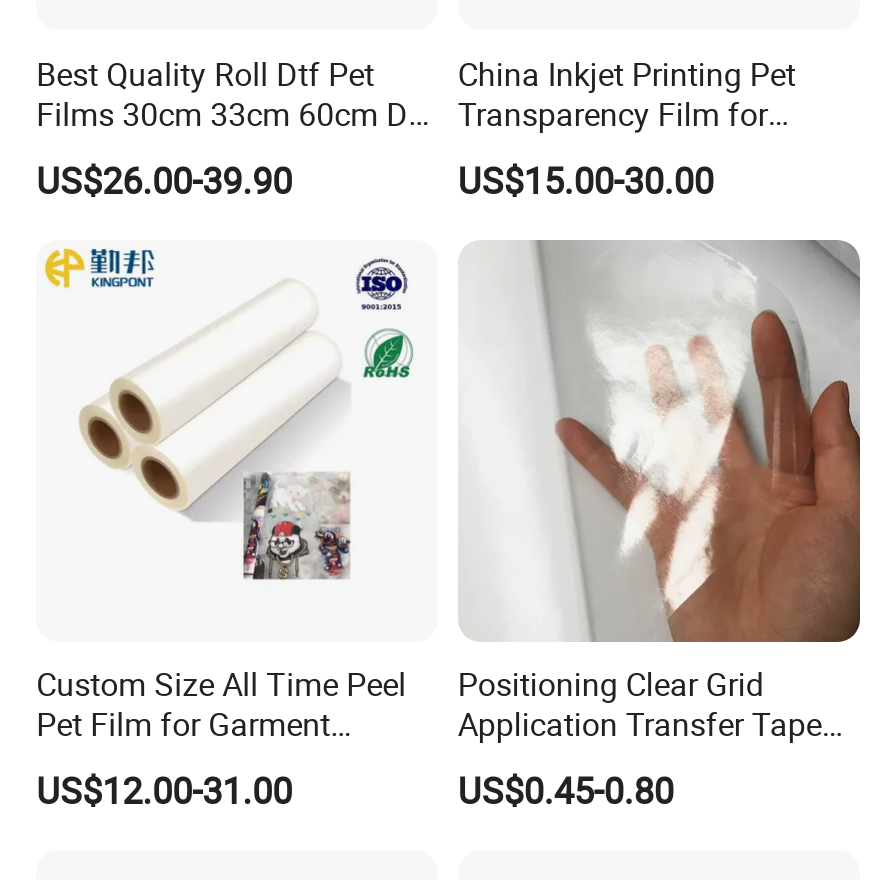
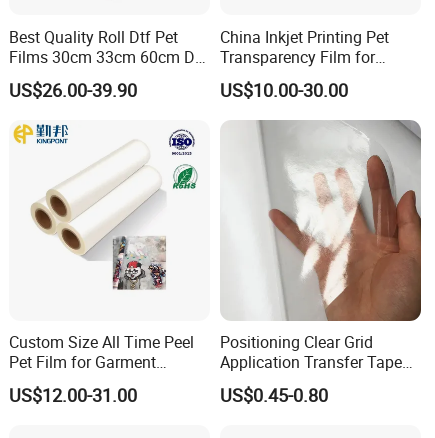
[458,156,714,204] US$15.00-30.00 -> [220,78,348,102] US$10.00-30.00

